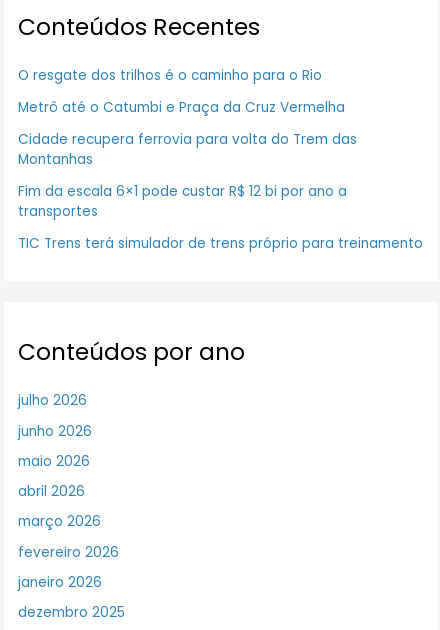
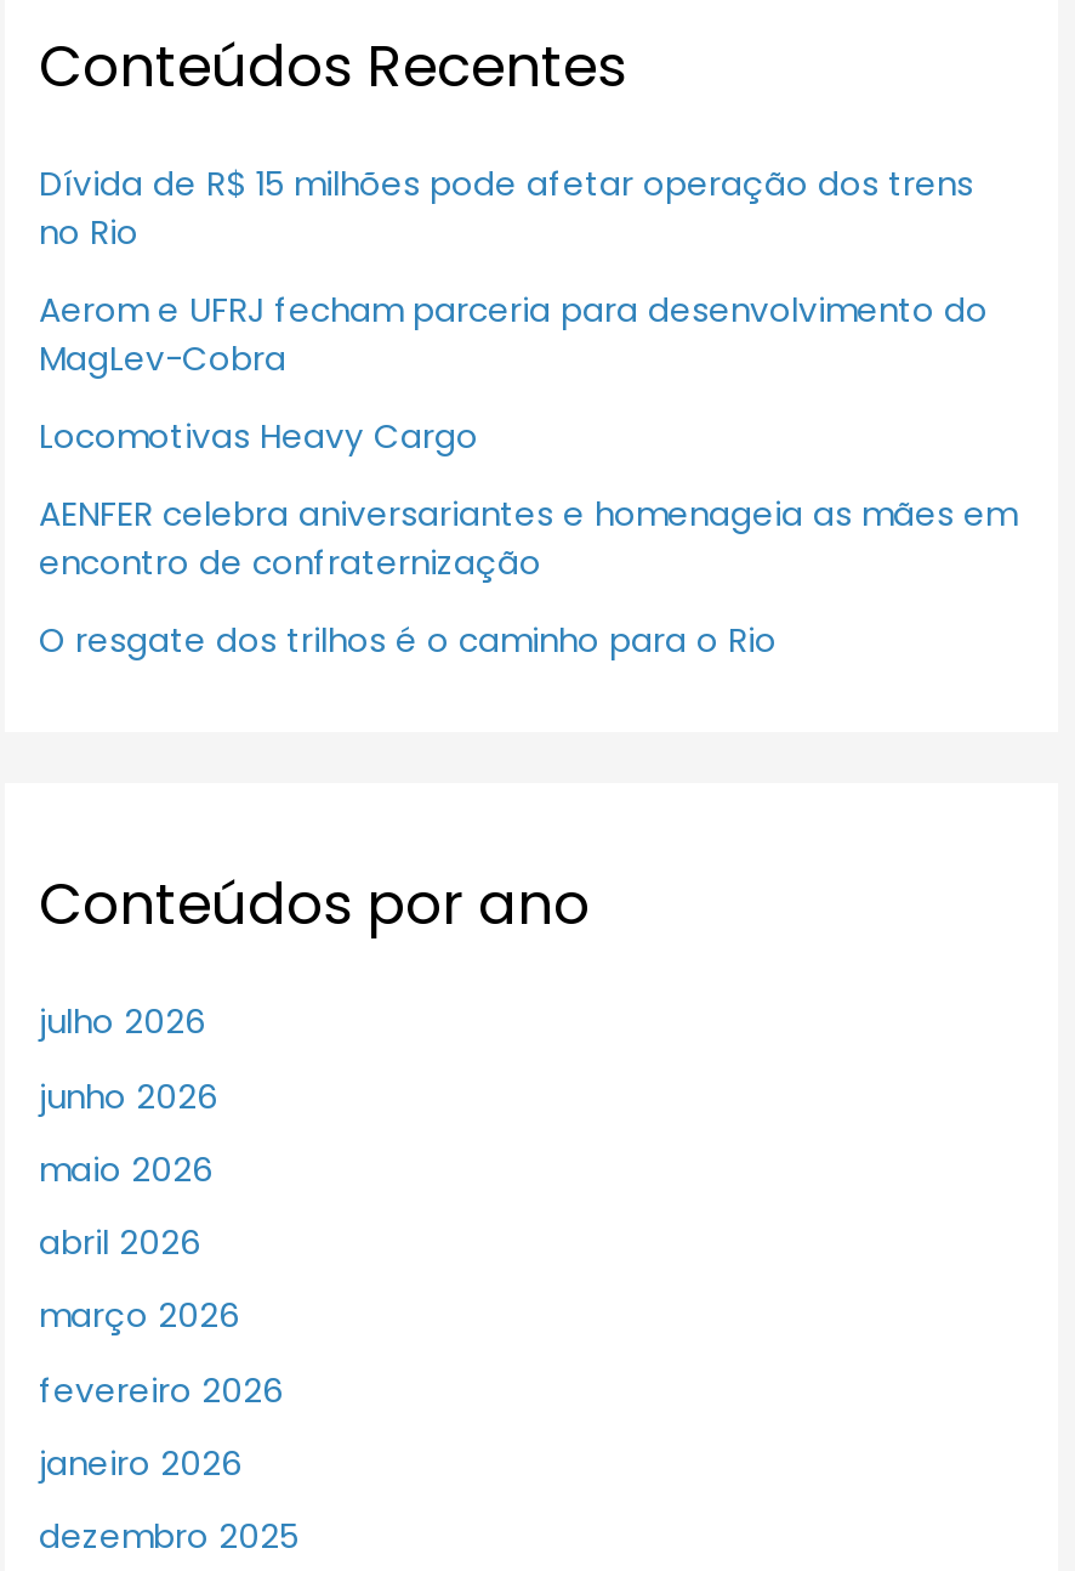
none -> [39,161,1017,586] Dívida de R$ 15 milhões pode afetar operação dos trens | no Rio | Aerom e UFRJ fecham parceria para desenvolvimento do | MagLev-Cobra | Locomotivas Heavy Cargo | AENFER celebra aniversariantes e homenageia as mães em | encontro de confraternização
moved [18,66,322,85] -> [39,618,777,664]: O resgate dos trilhos é o caminho para o Rio
[18,98,423,253] Metrô até o Catumbi e Praça da Cruz Vermelha | Cidade recupera ferrovia para volta do Trem das | Montanhas | Fim da escala 6×1 pode custar R$ 12 bi por ano a | transportes | TIC Trens terá simulador de trens próprio para treinamento -> none

